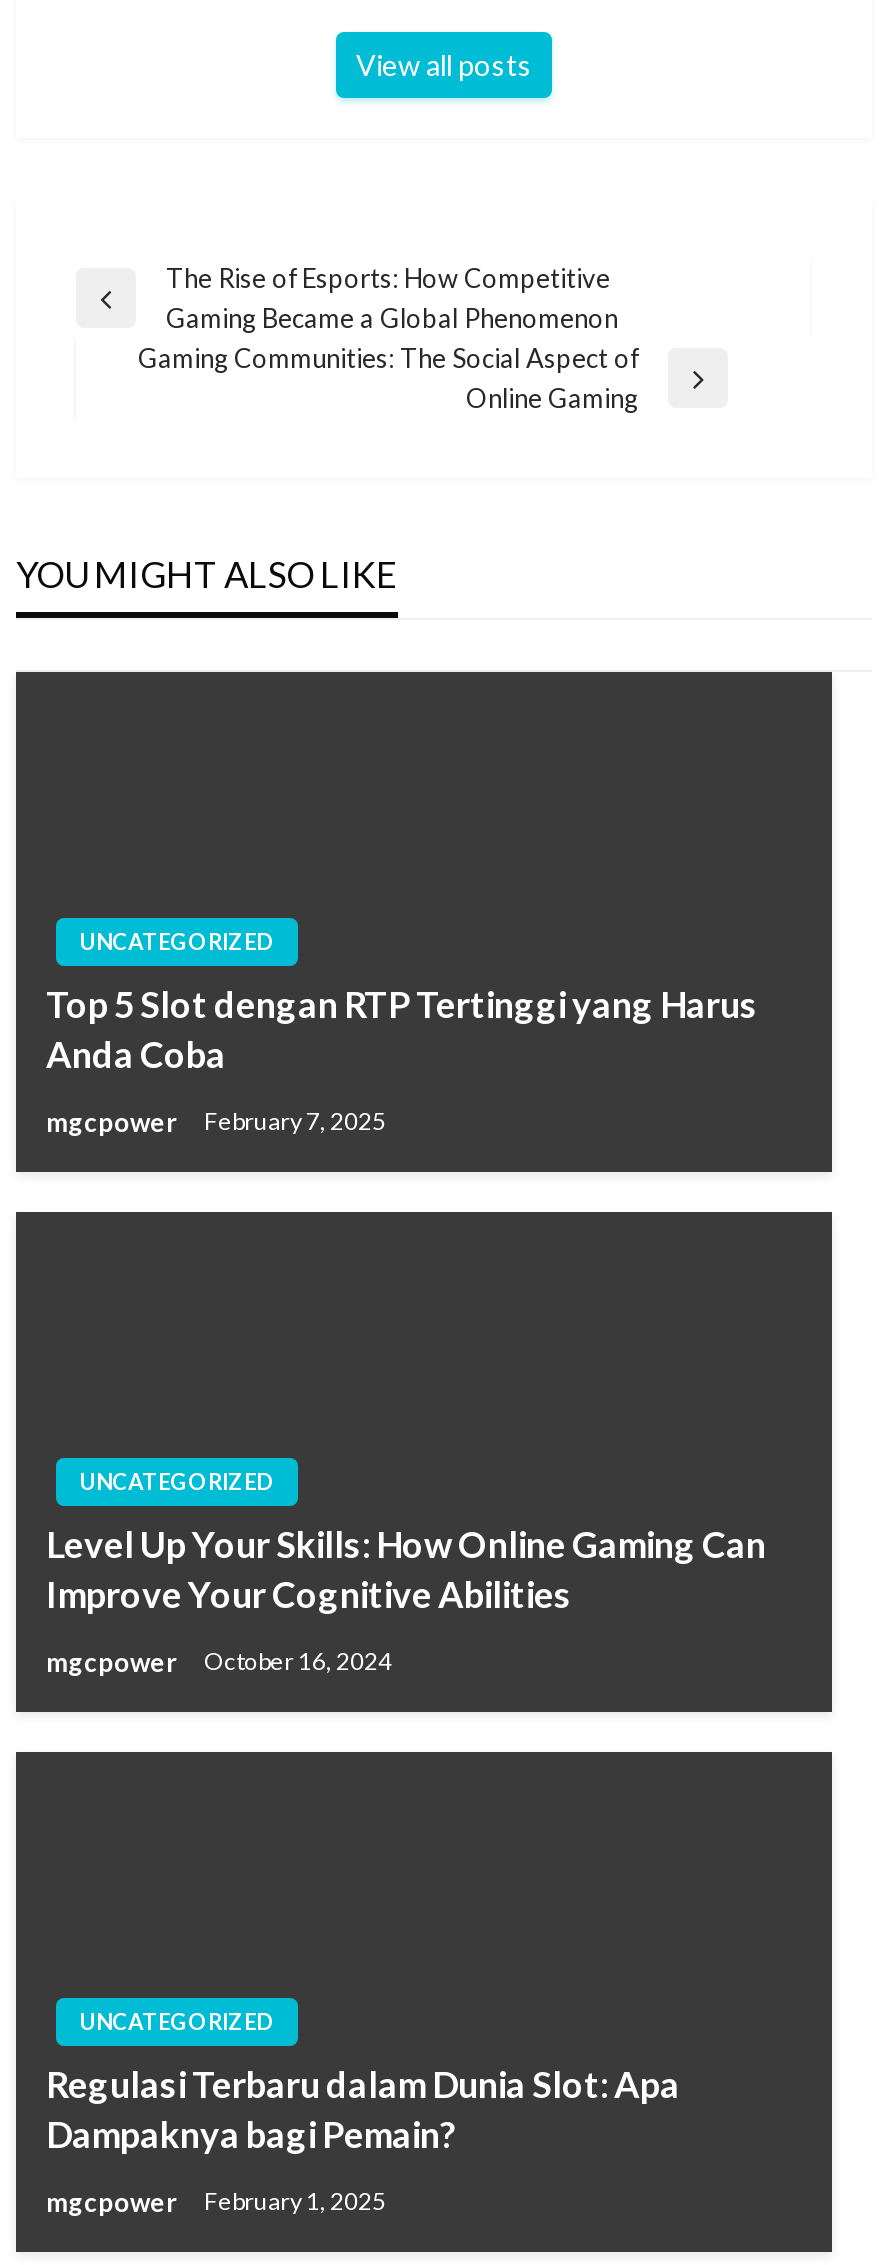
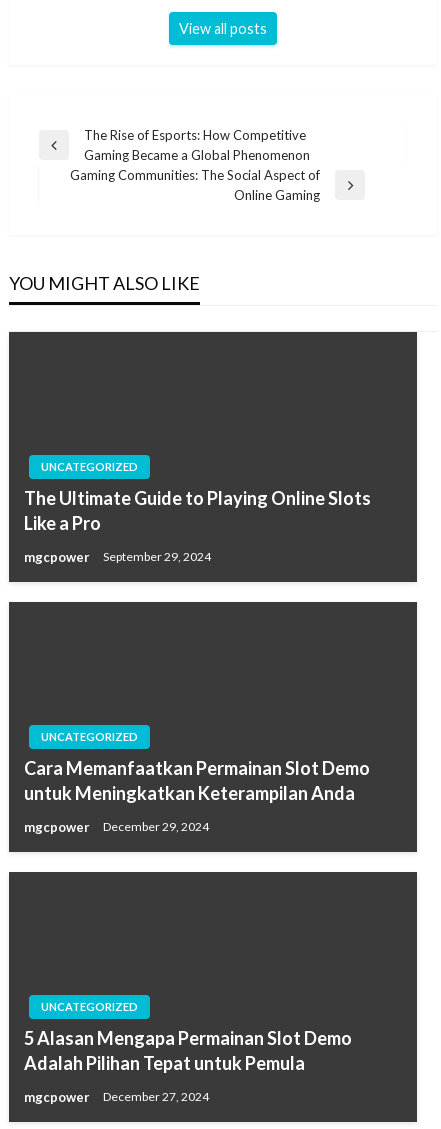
[46,982,758,1076] Top 5 Slot dengan RTP Tertinggi yang Harus | Anda Coba -> [24,487,371,534] The Ultimate Guide to Playing Online Slots | Like a Pro
[46,1106,386,1138] mgcpower February 7, 2025 -> [24,549,211,565] mgcpower September 29, 2024
[46,1522,766,1616] Level Up Your Skills: How Online Gaming Can | Improve Your Cognitive Abilities -> [24,757,370,804] Cara Memanfaatkan Permainan Slot Demo | untuk Meningkatkan Keterampilan Anda
[46,1646,392,1678] mgcpower October 16, 2024 -> [24,819,209,835] mgcpower December 29, 2024
[46,2062,680,2156] Regulasi Terbaru dalam Dunia Slot: Apa | Dampaknya bagi Pemain? -> [24,1027,352,1074] 5 Alasan Mengapa Permainan Slot Demo | Adalah Pilihan Tepat untuk Pemula
[46,2186,386,2218] mgcpower February 1, 2025 -> [24,1089,209,1105] mgcpower December 27, 2024

